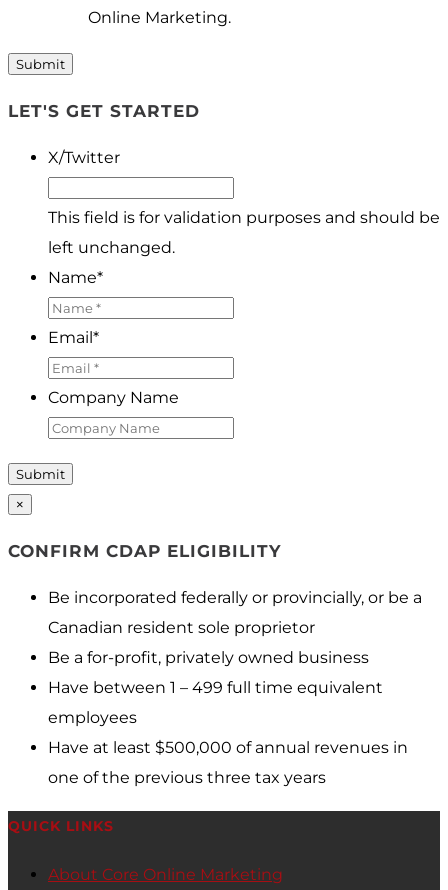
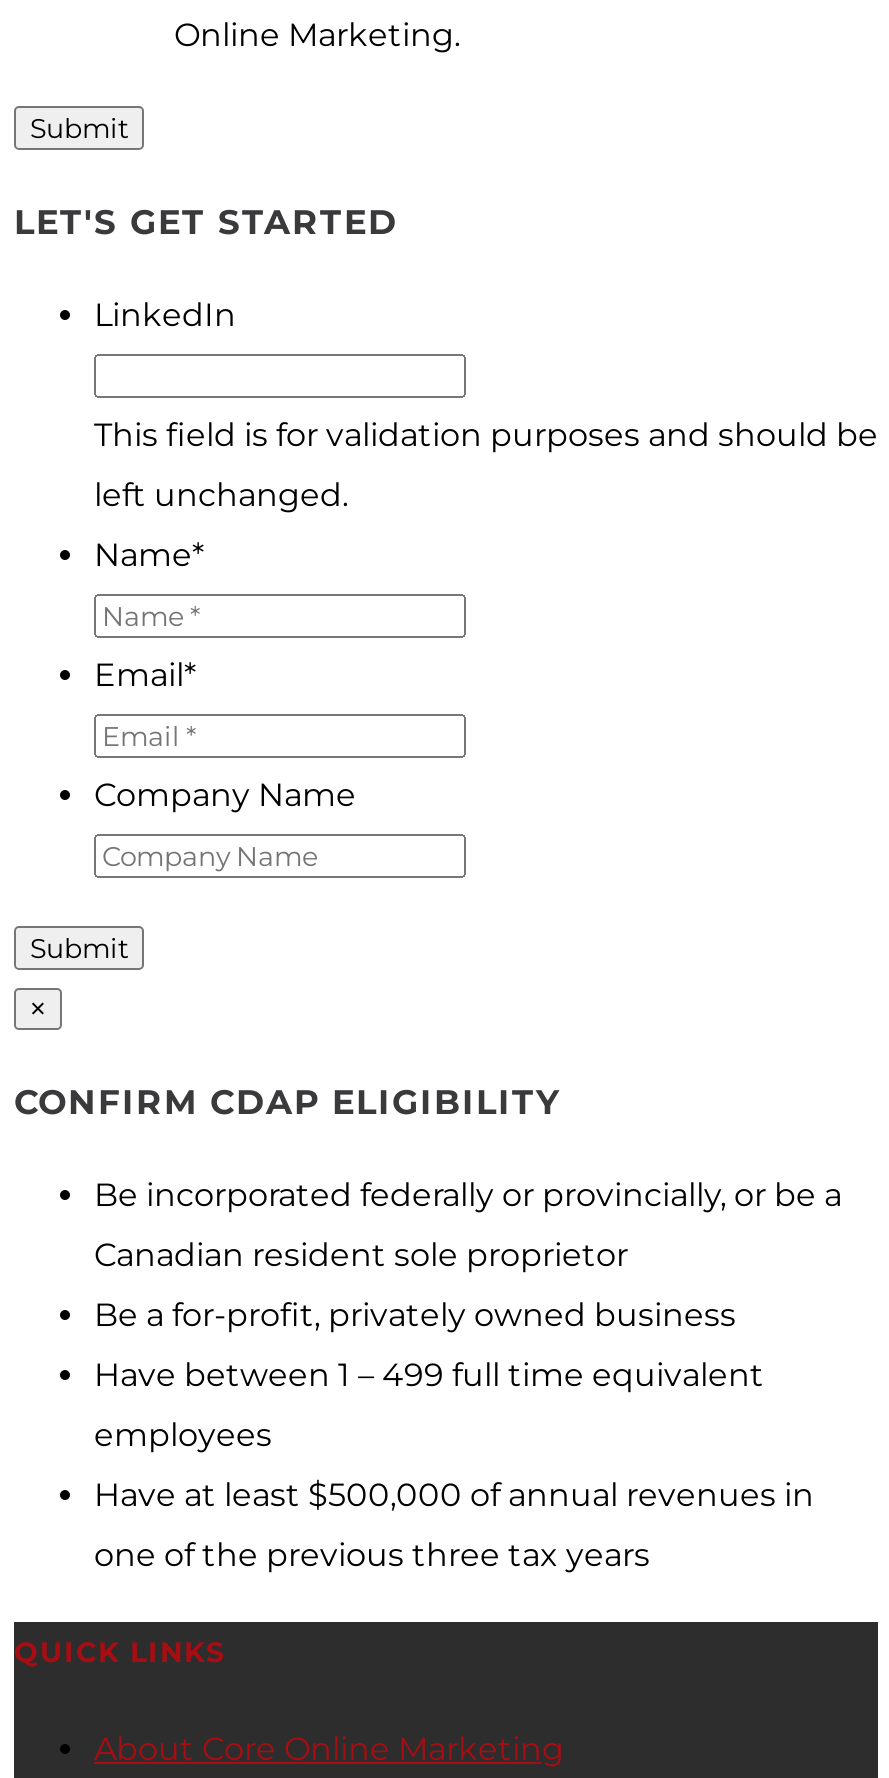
[48,147,120,166] X/Twitter -> [94,295,236,333] LinkedIn

